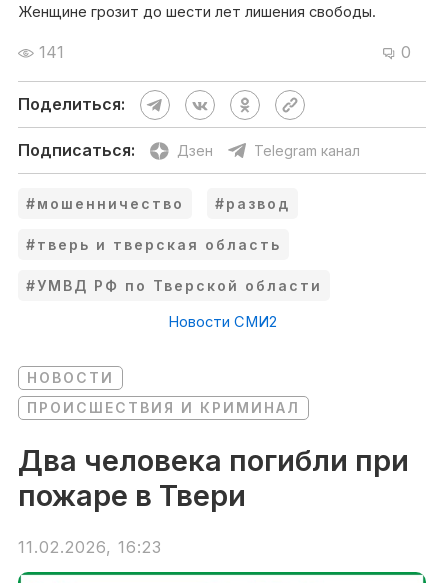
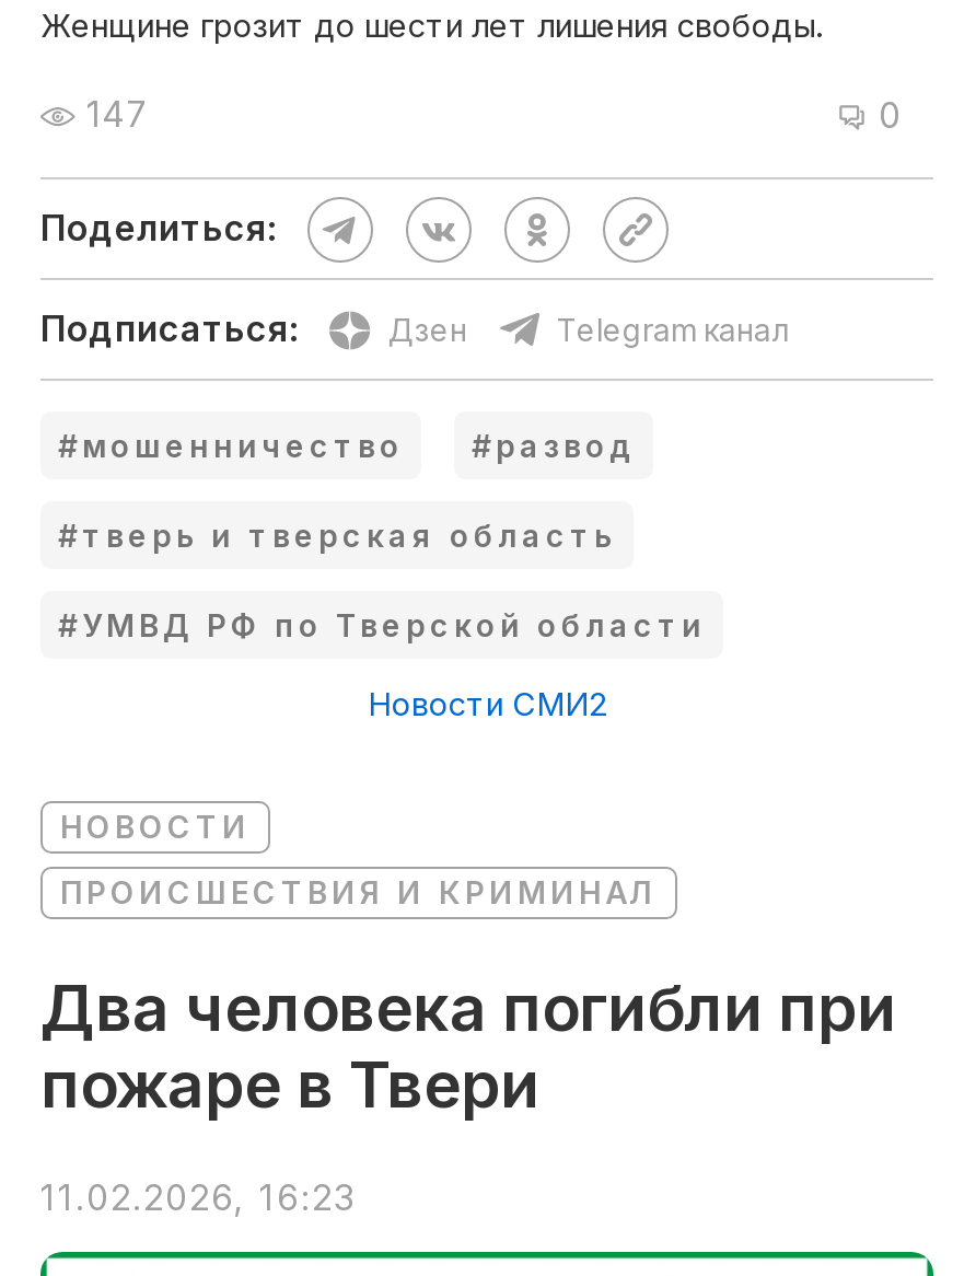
[34,42,64,62] 141 -> [75,92,148,136] 147

